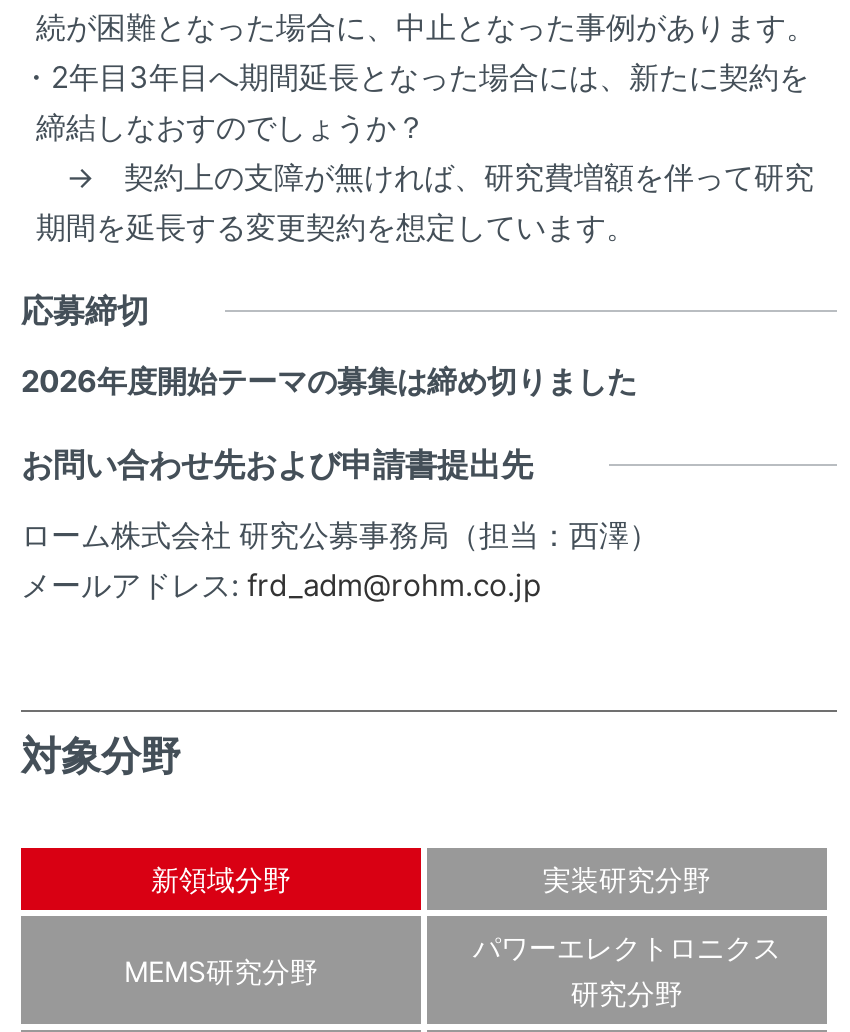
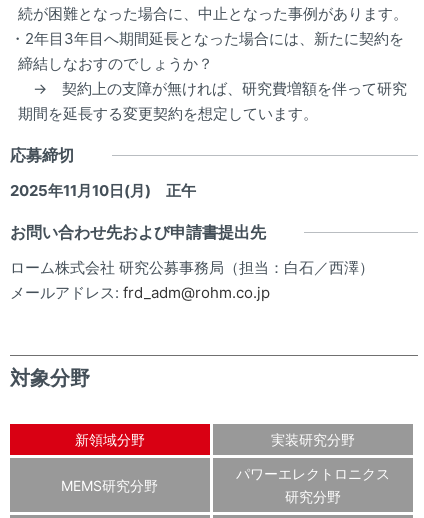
[21,362,637,400] 2026年度開始テーマの募集は締め切りました -> [10,181,196,200] 2025年11月10日(月) 正午
[21,516,659,554] ローム株式会社 研究公募事務局（担当：西澤） -> [10,258,374,277] ローム株式会社 研究公募事務局（担当：白石／西澤）

